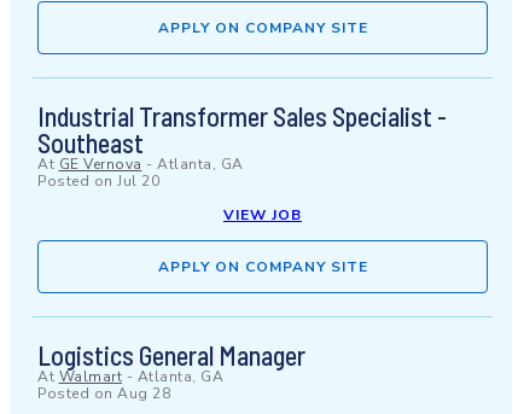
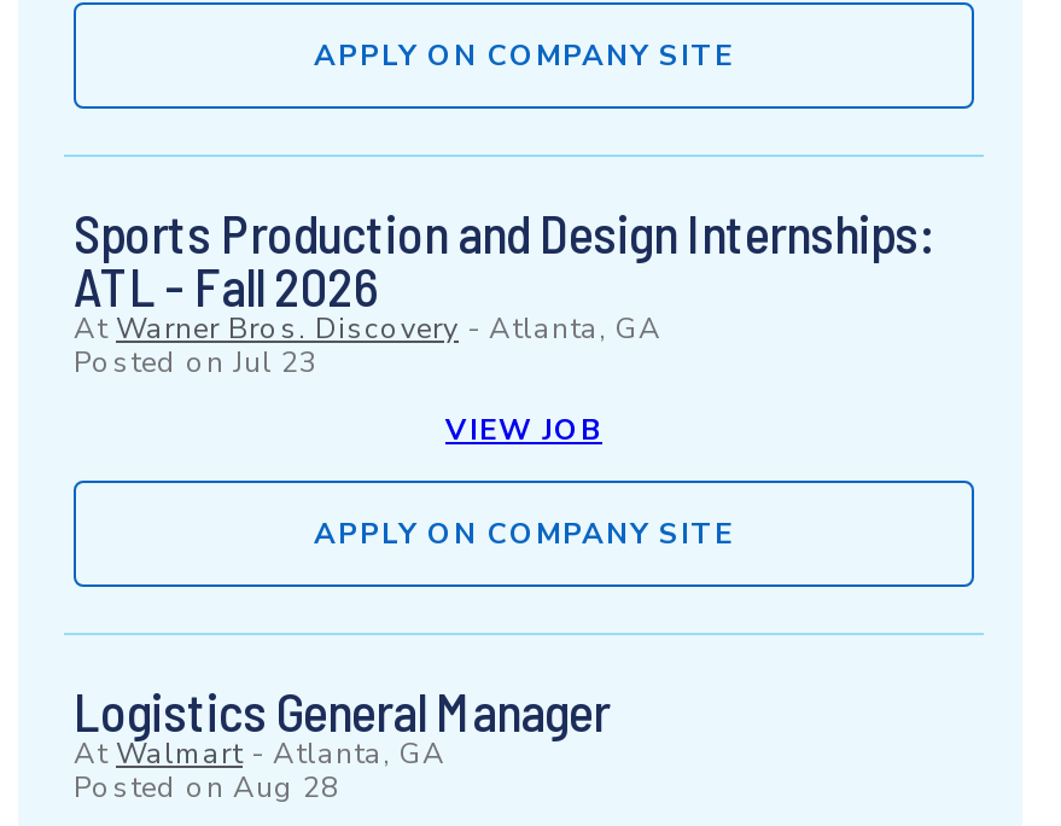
[37,100,447,191] Industrial Transformer Sales Specialist - | Southeast | At GE Vernova - Atlanta, GA | Posted onJul 20 -> [74,200,935,382] Sports Production and Design Internships: | ATL - Fall 2026 | At Warner Bros. Discovery - Atlanta, GA | Posted onJul 23

